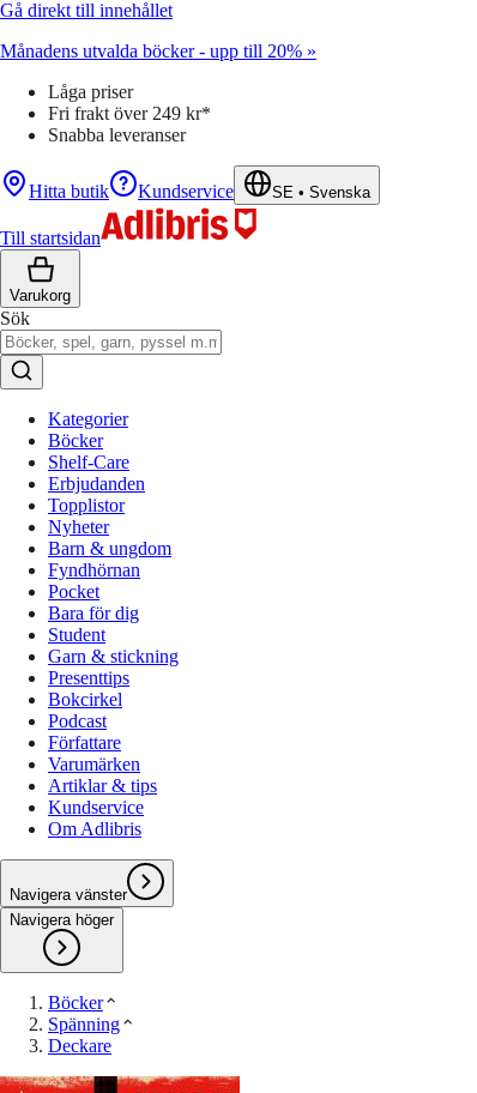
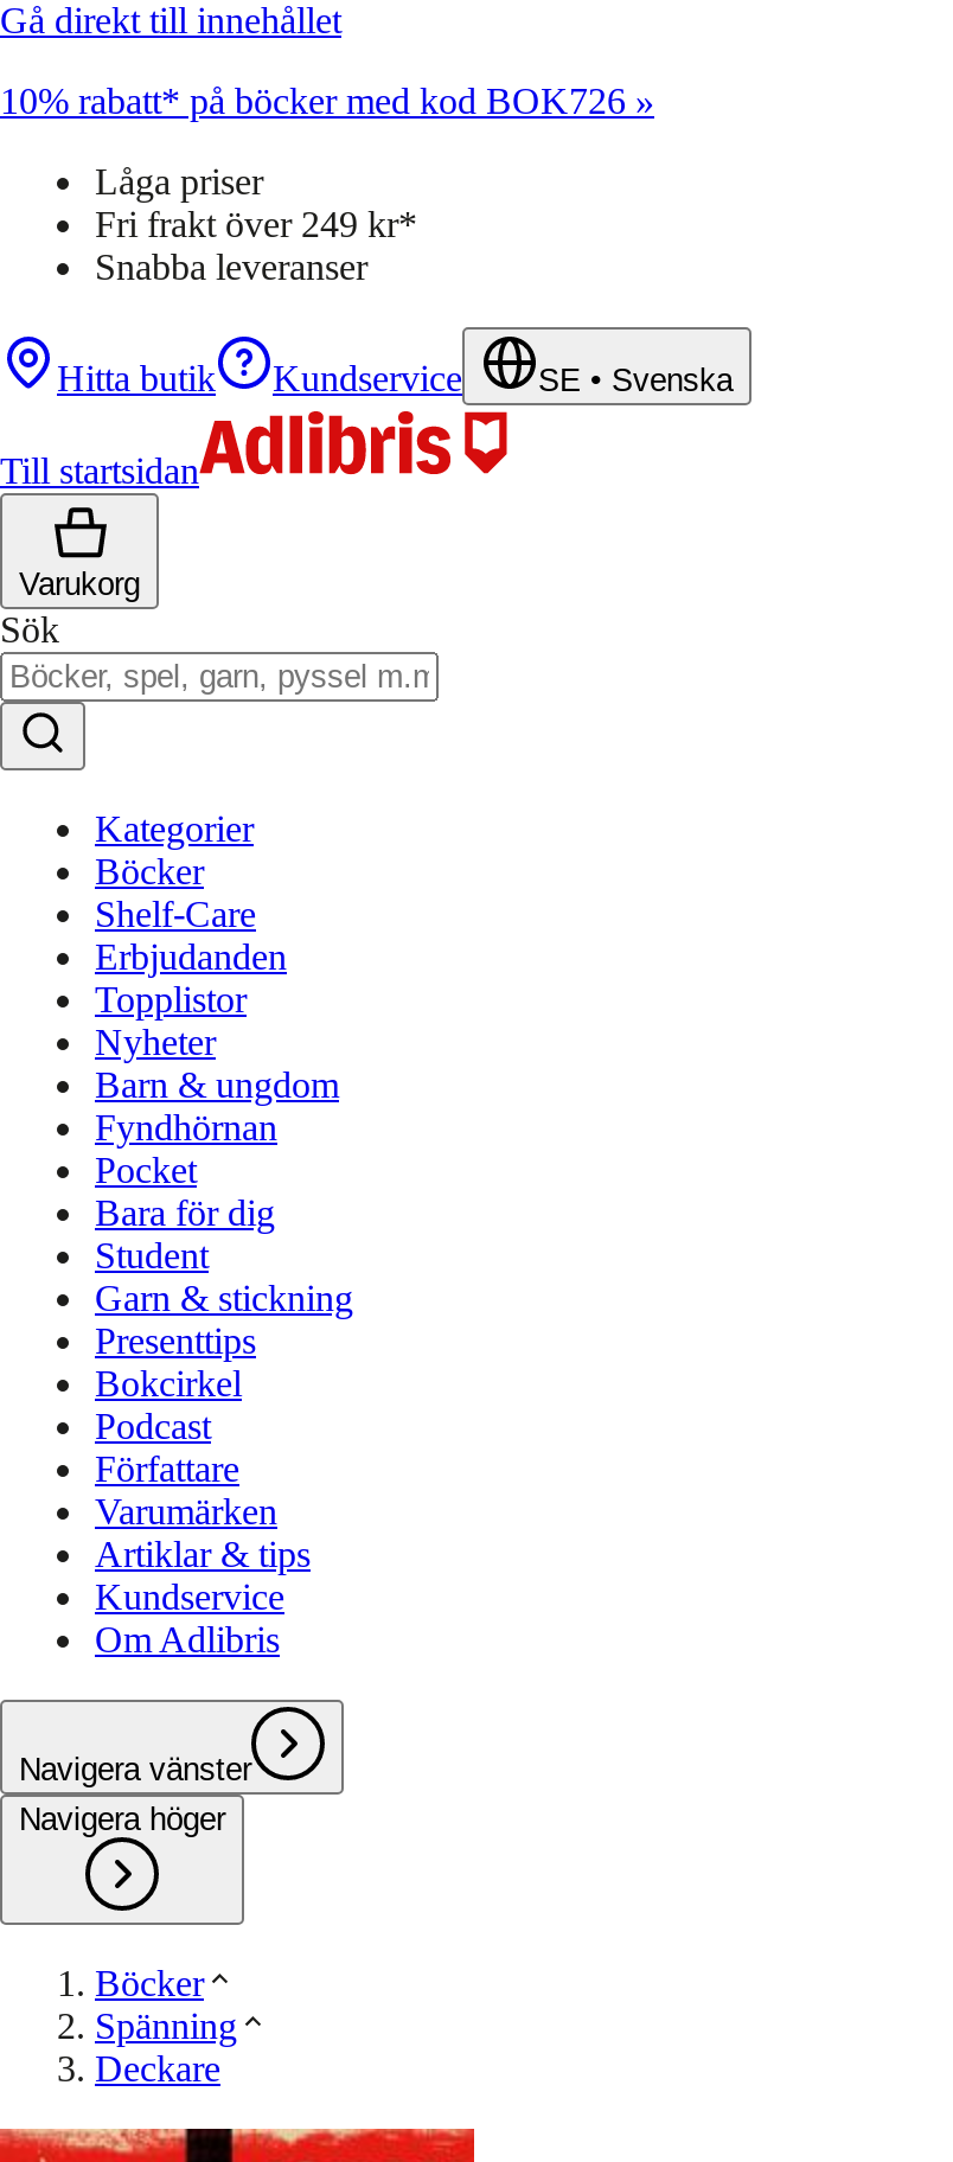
[0,41,316,61] Månadens utvalda böcker - upp till 20% » -> [0,81,654,121] 10% rabatt* på böcker med kod BOK726 »

